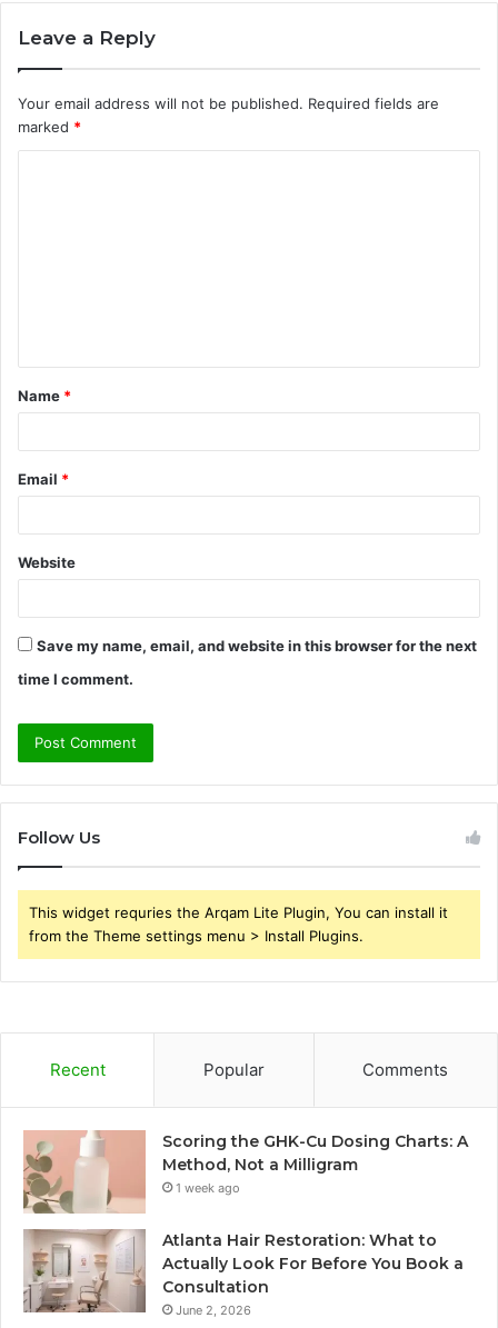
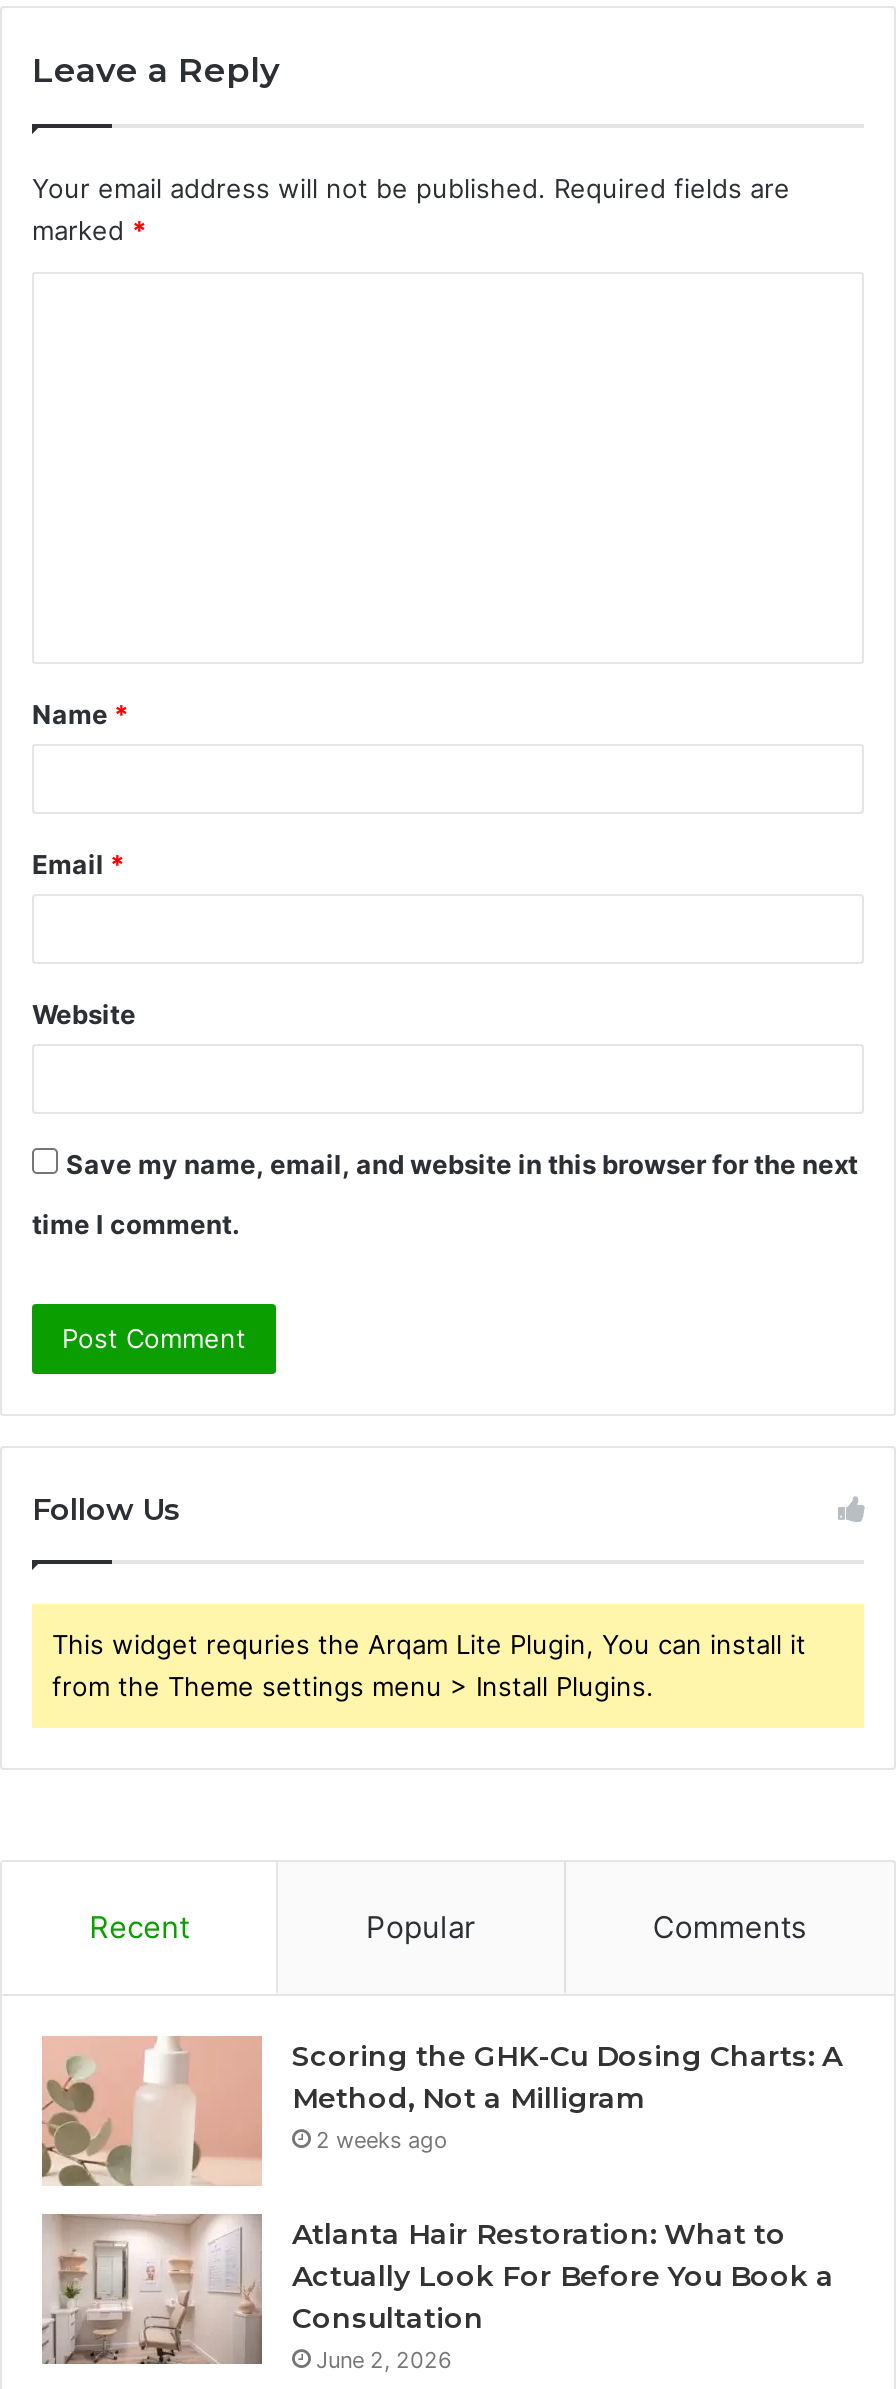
[176,1180,240,1196] 1 week ago -> [316,2126,448,2154] 2 weeks ago

